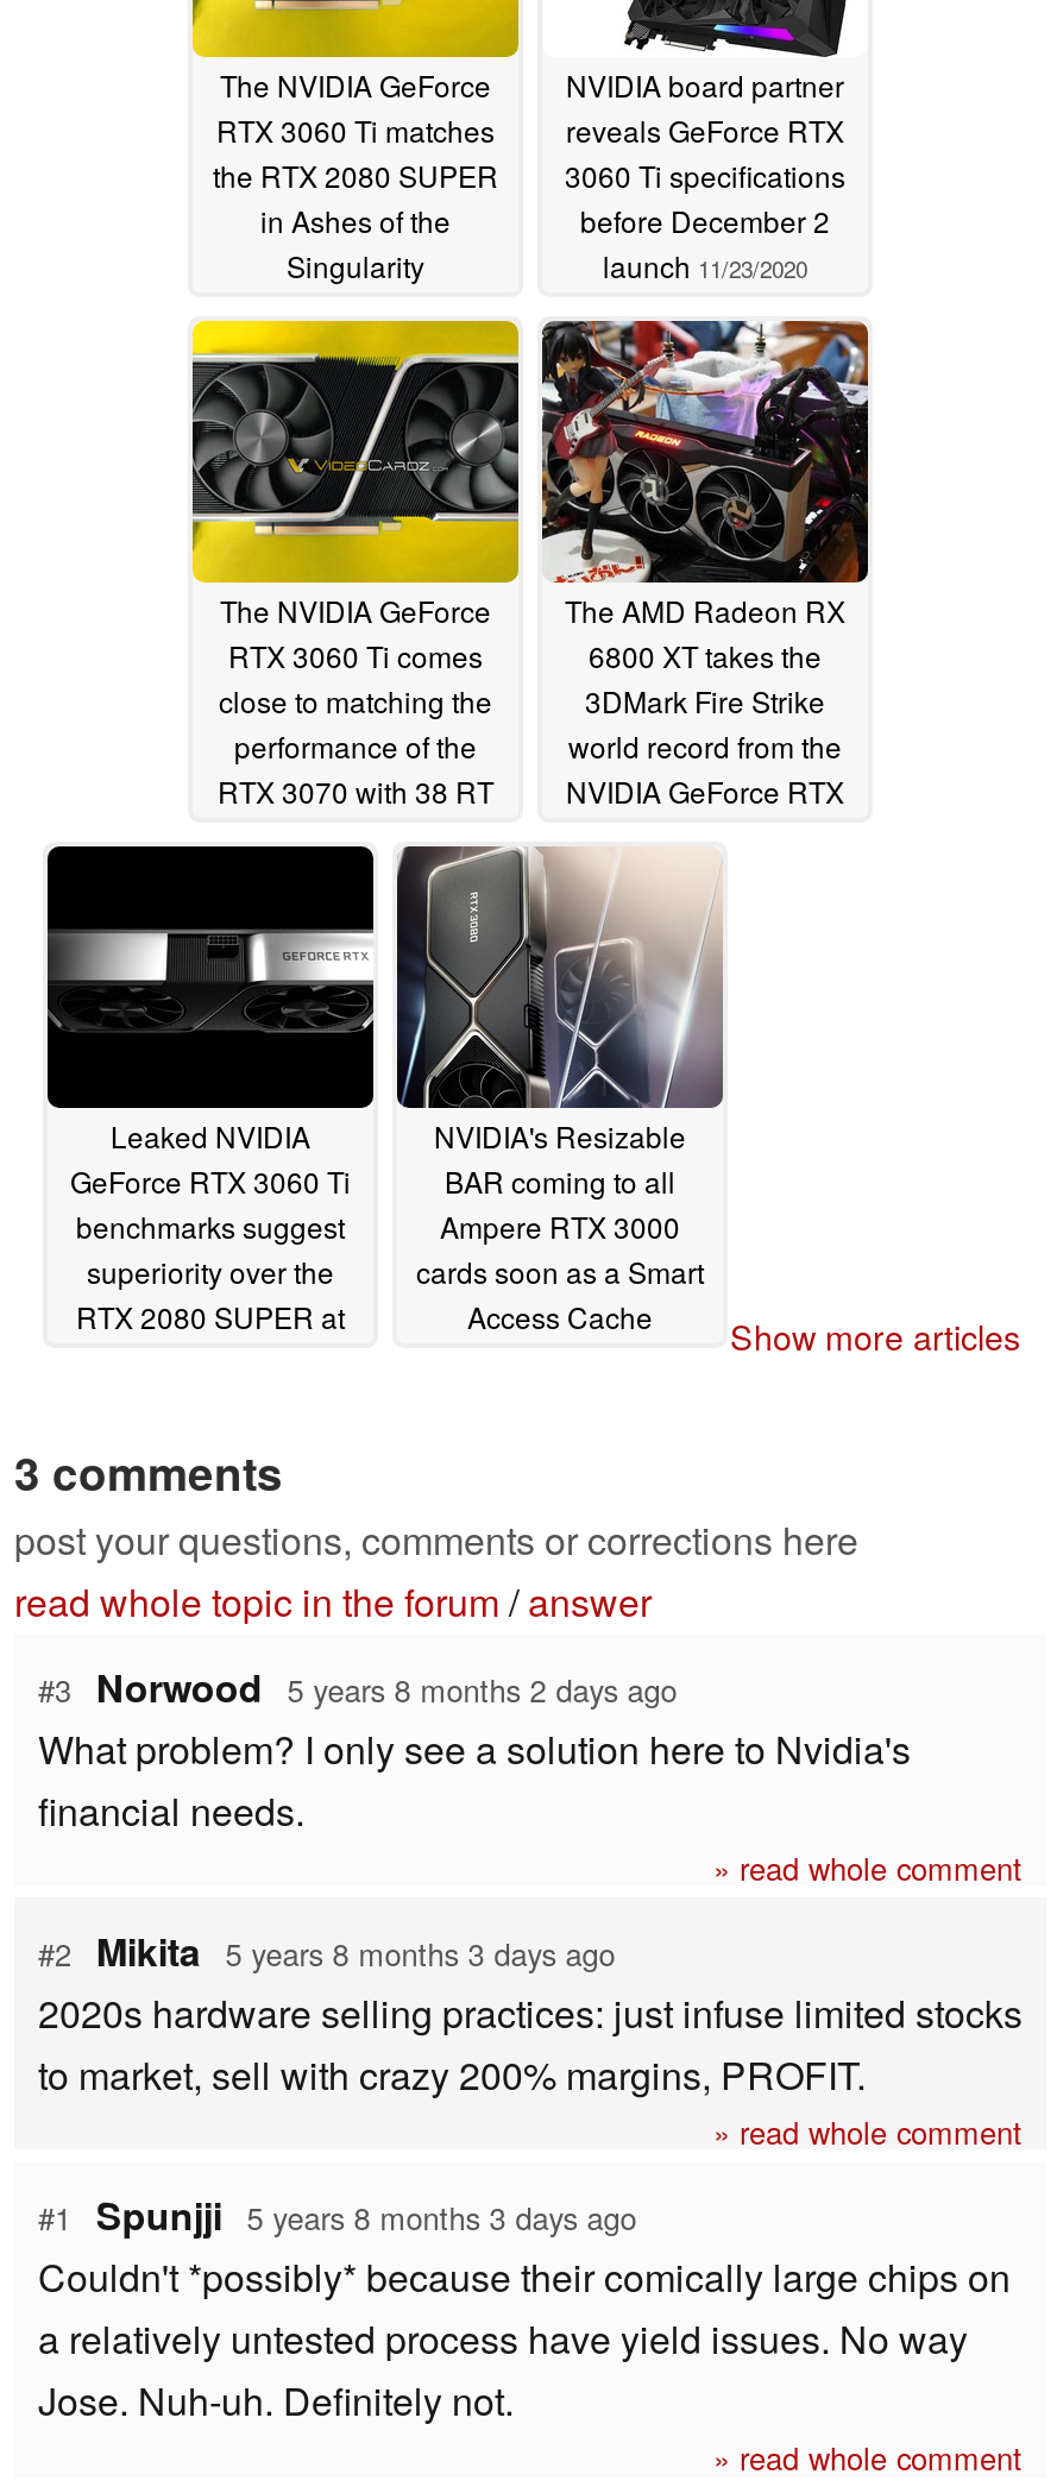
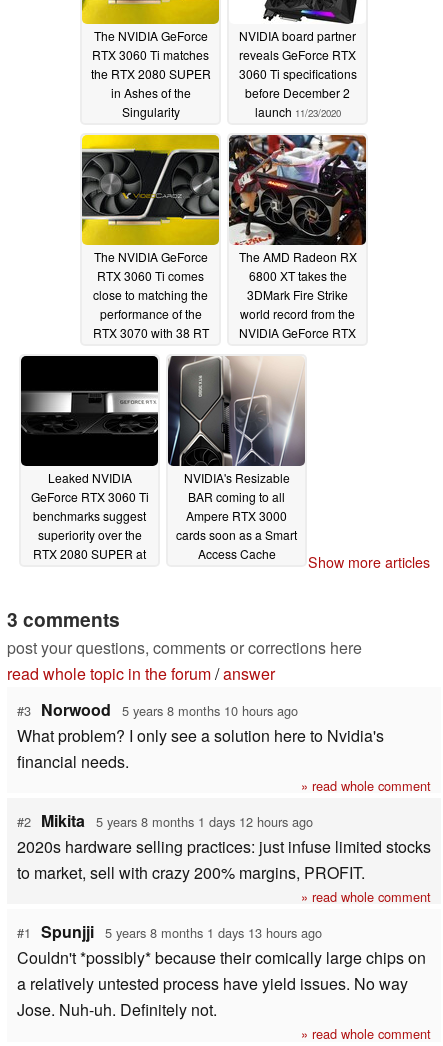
[38,1660,677,1714] #3 Norwood 5 years 8 months 2 days ago -> [17,698,298,721] #3 Norwood 5 years 8 months 10 hours ago
[38,1924,615,1979] #2 Mikita 5 years 8 months 3 days ago -> [17,809,313,832] #2 Mikita 5 years 8 months 1 days 12 hours ago
[38,2188,637,2243] #1 Spunjji 5 years 8 months 3 days ago -> [17,920,322,943] #1 Spunjji 5 years 8 months 1 days 13 hours ago

